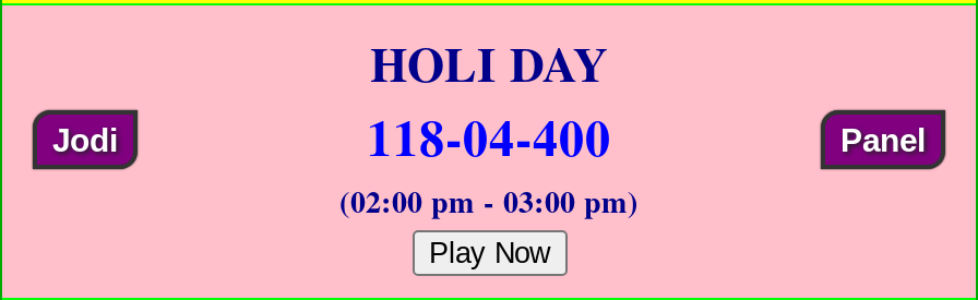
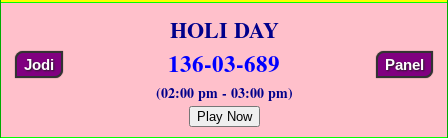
[367,99,611,173] 118-04-400 -> [168,46,280,80] 136-03-689

